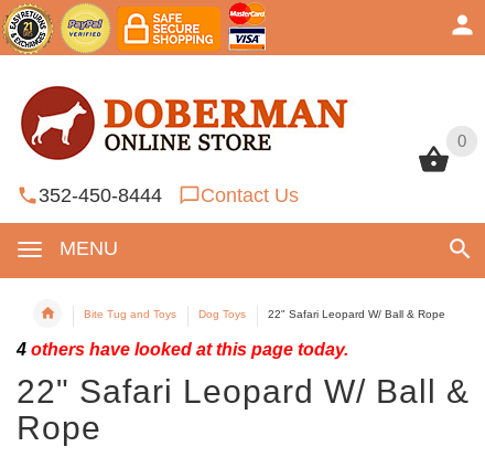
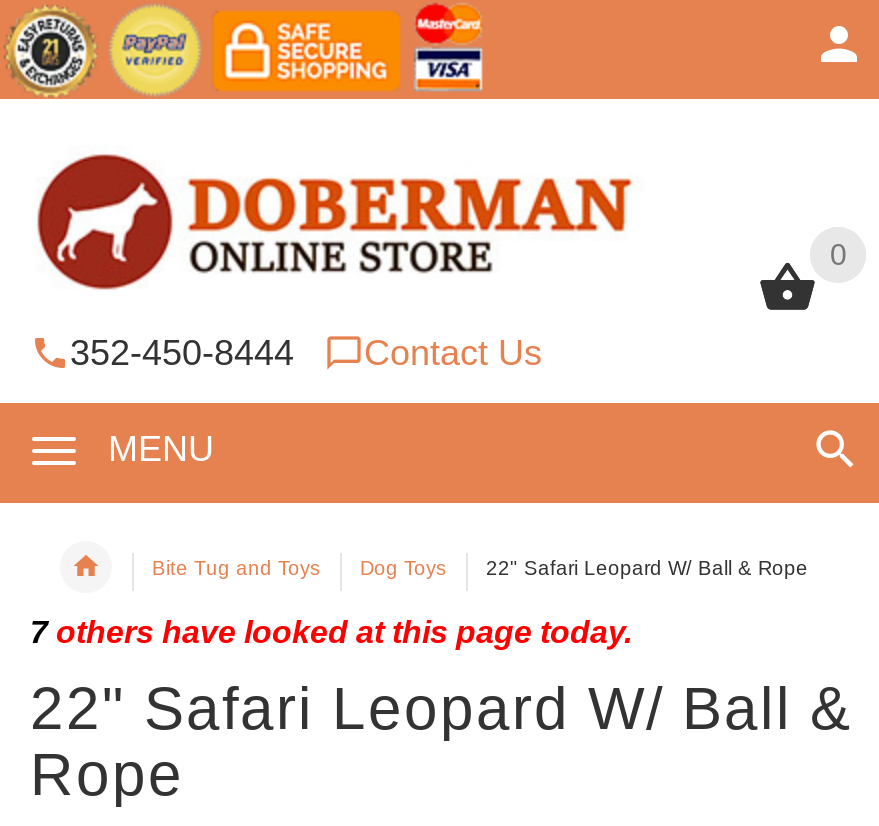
[17,340,348,359] 4 others have looked at this page today. -> [30,615,632,649] 7 others have looked at this page today.

